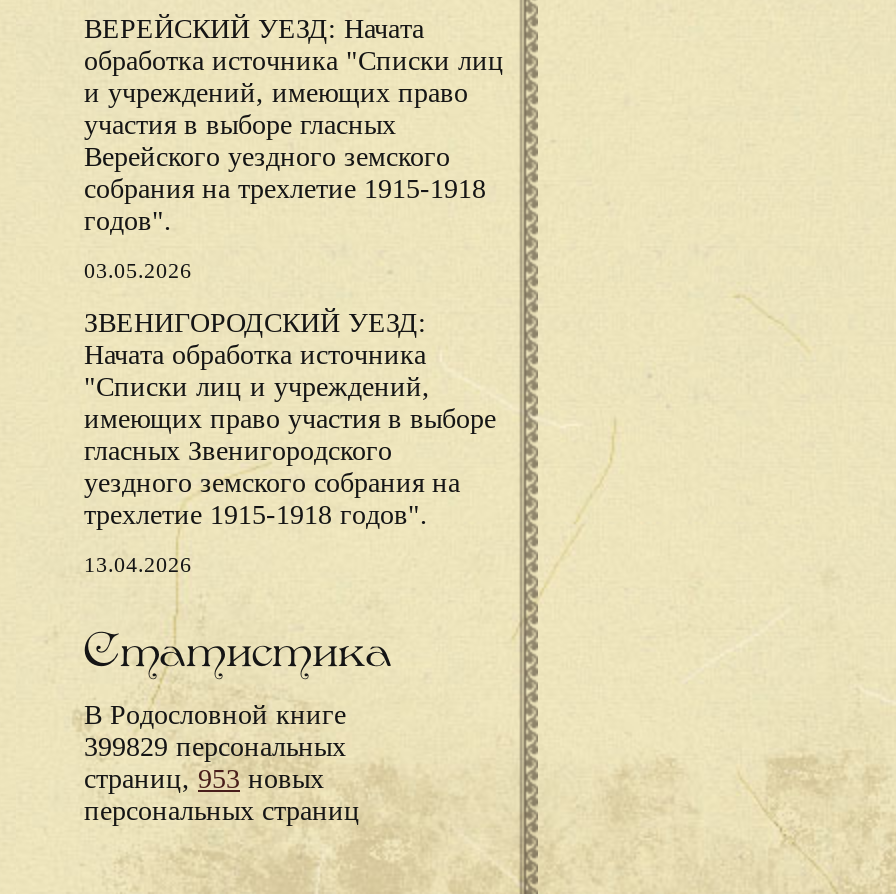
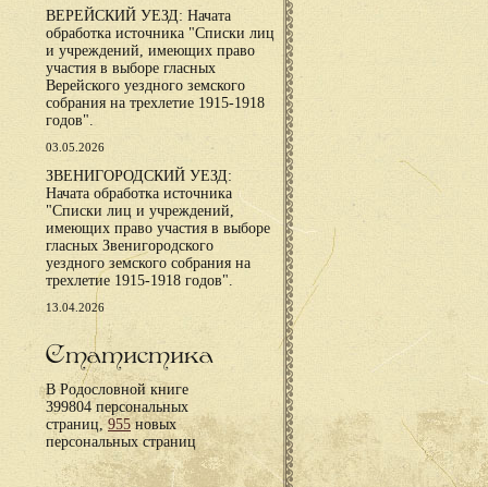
[84,732,346,762] 399829 персональных -> [46,399,188,415] 399804 персональных
[84,764,324,794] страниц, 953 новых -> [46,416,176,433] страниц, 955 новых

